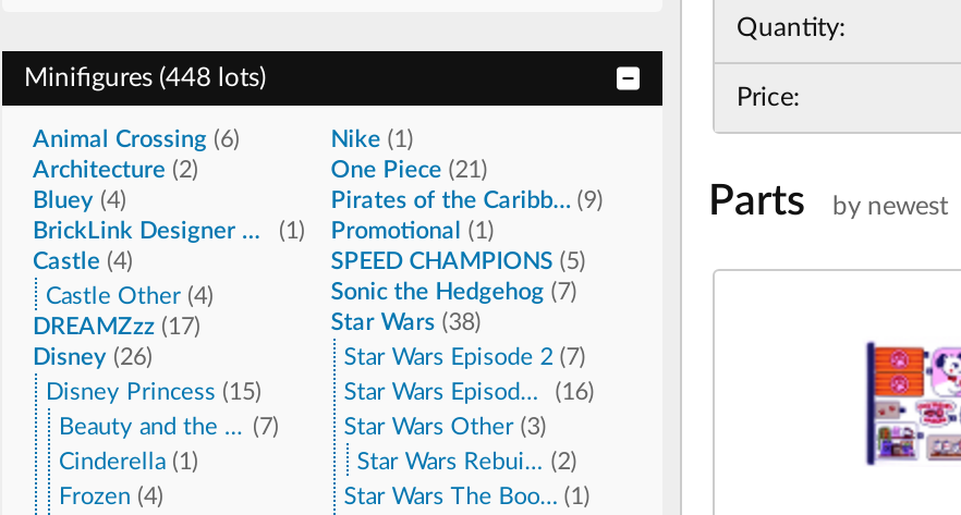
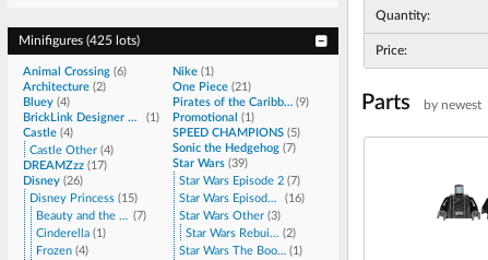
[24,65,266,91] Minifigures (448 lots) -> [19,34,140,47] Minifigures (425 lots)
[331,309,481,333] Star Wars (38) -> [172,157,247,169] Star Wars (39)
[861,339,954,467] [image] -> [437,174,485,235] [image]

